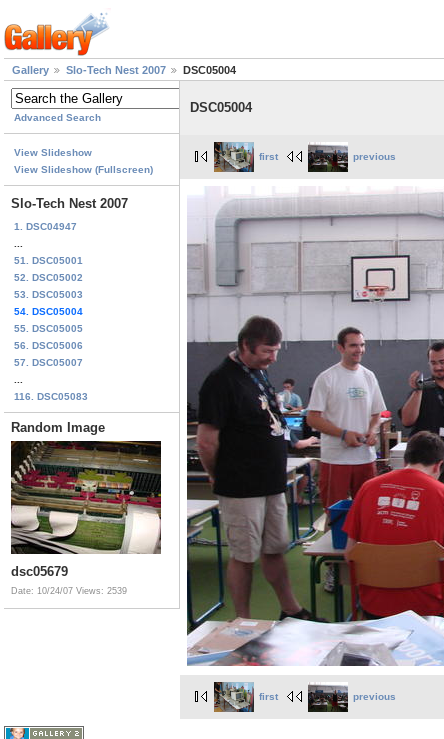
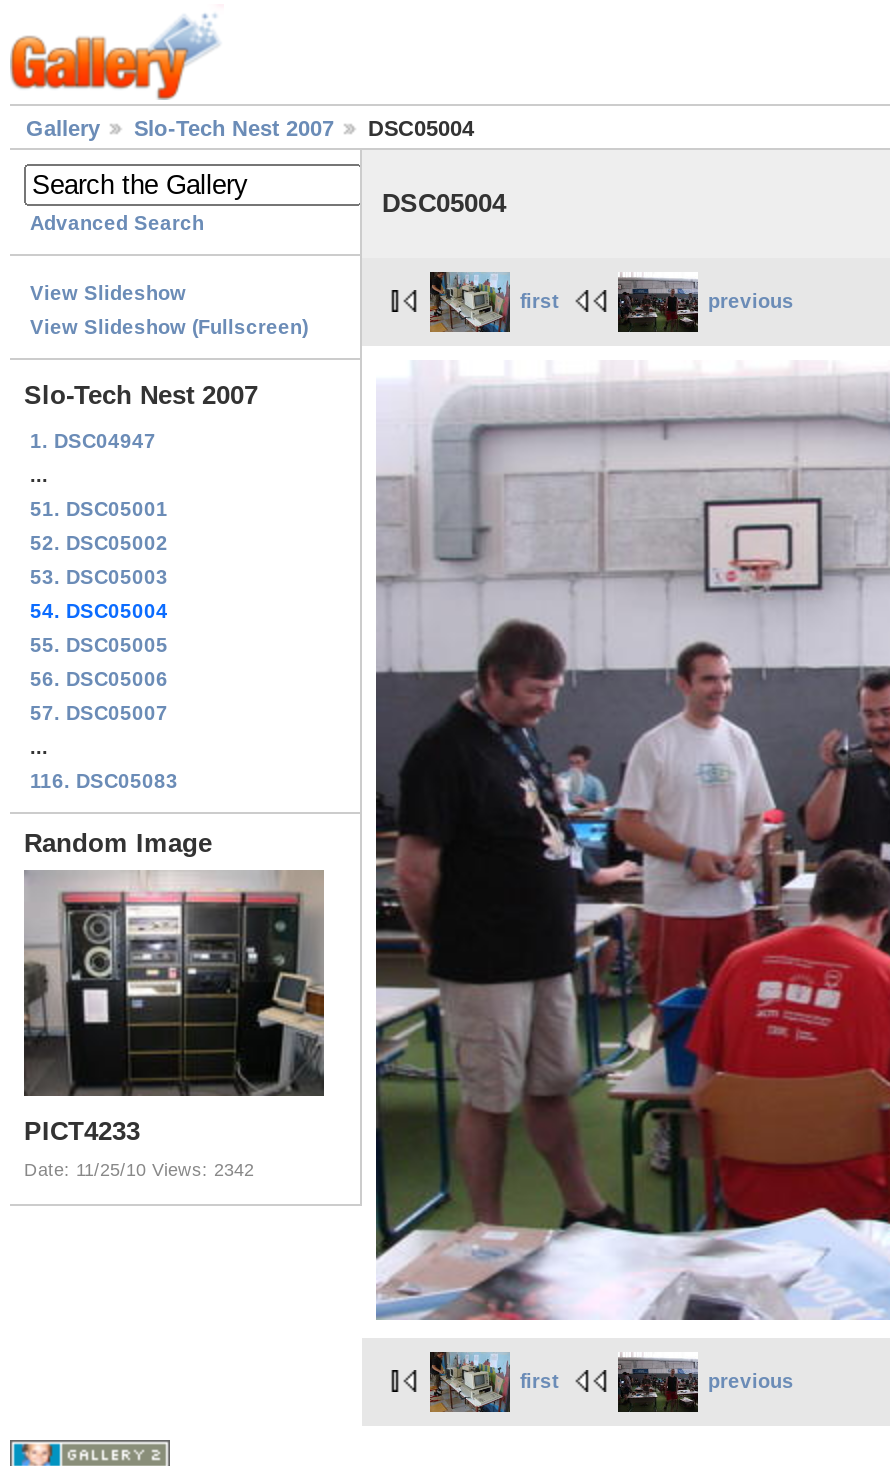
[11,440,162,579] [image] | dsc05679 -> [24,870,324,1145] [image] | PICT4233
[11,586,127,596] Date: 10/24/07 Views: 2539 -> [24,1160,254,1180] Date: 11/25/10 Views: 2342

